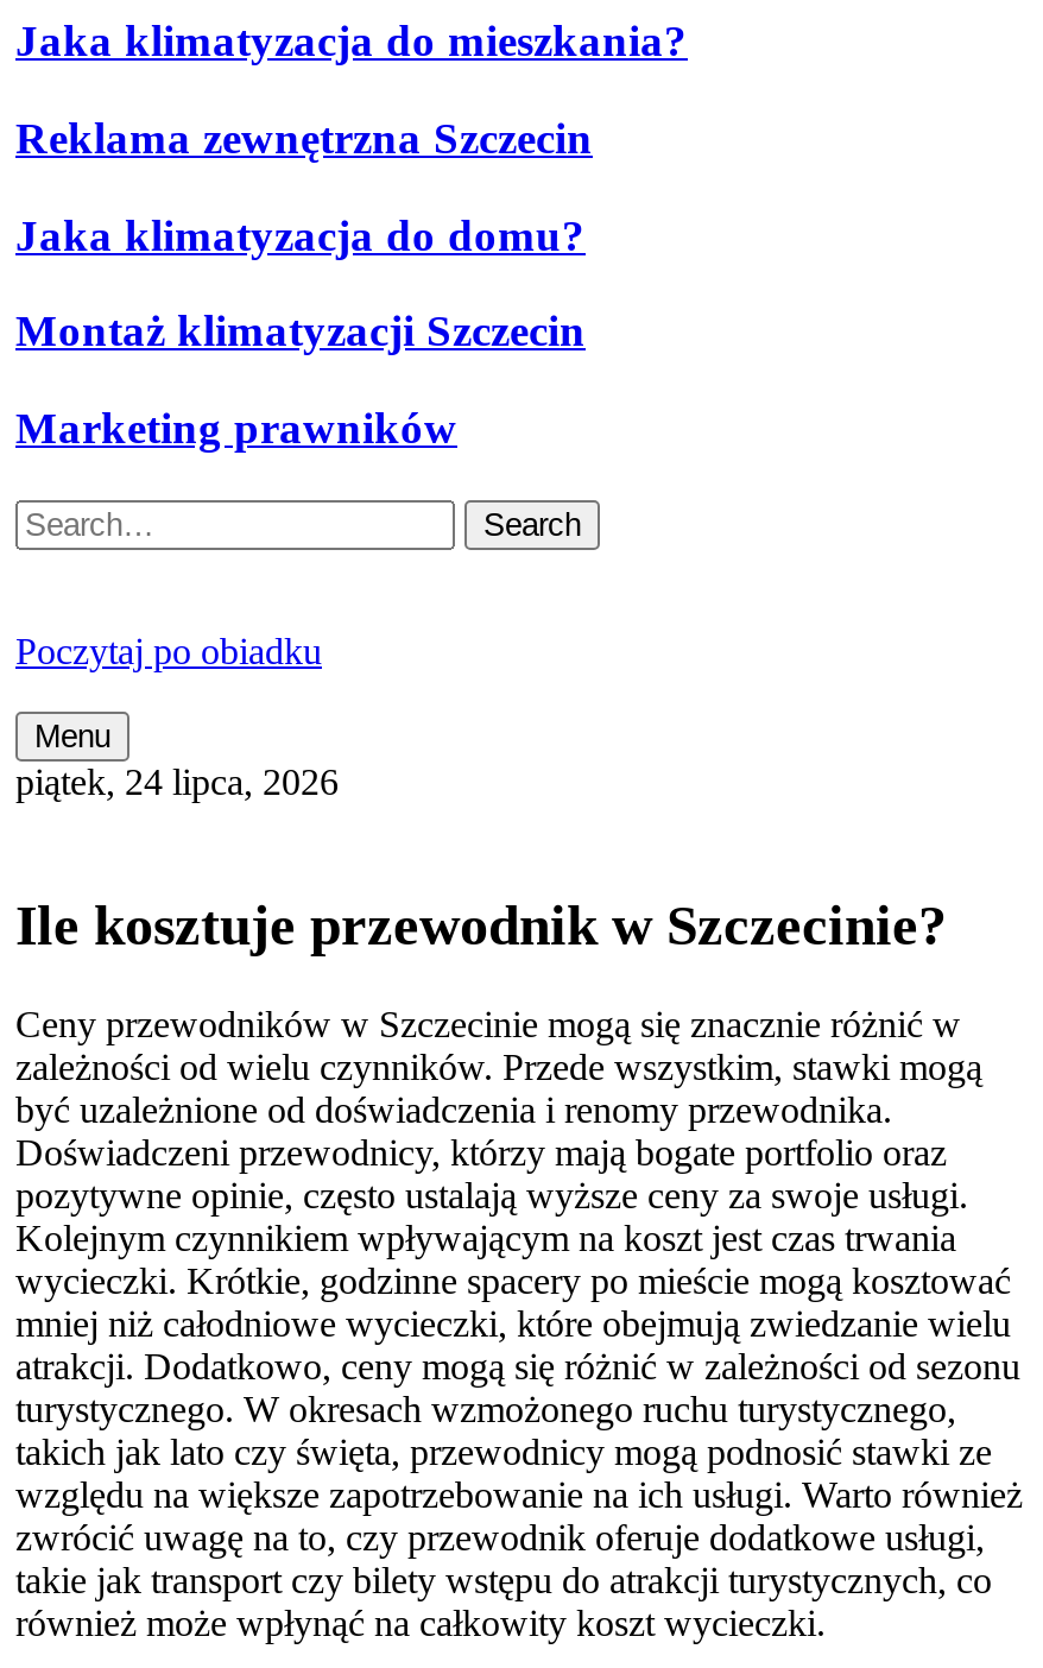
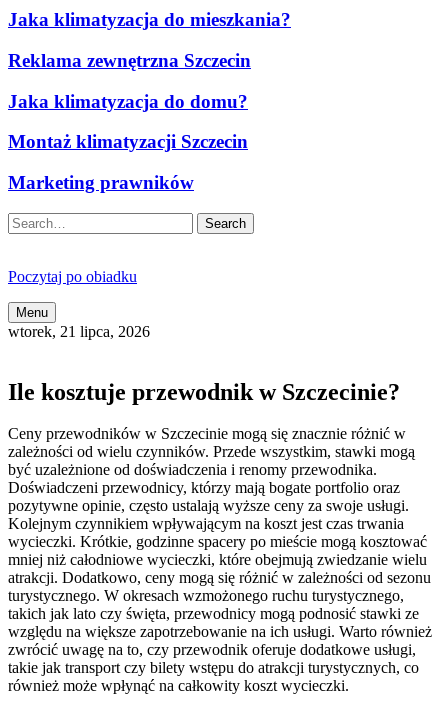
[15,761,339,801] piątek, 24 lipca, 2026 -> [8,323,150,340] wtorek, 21 lipca, 2026

